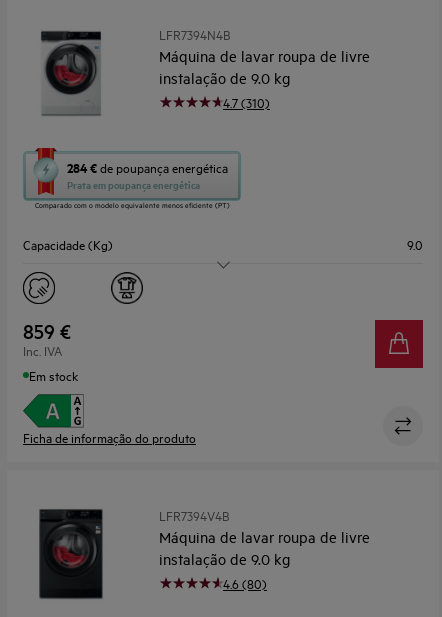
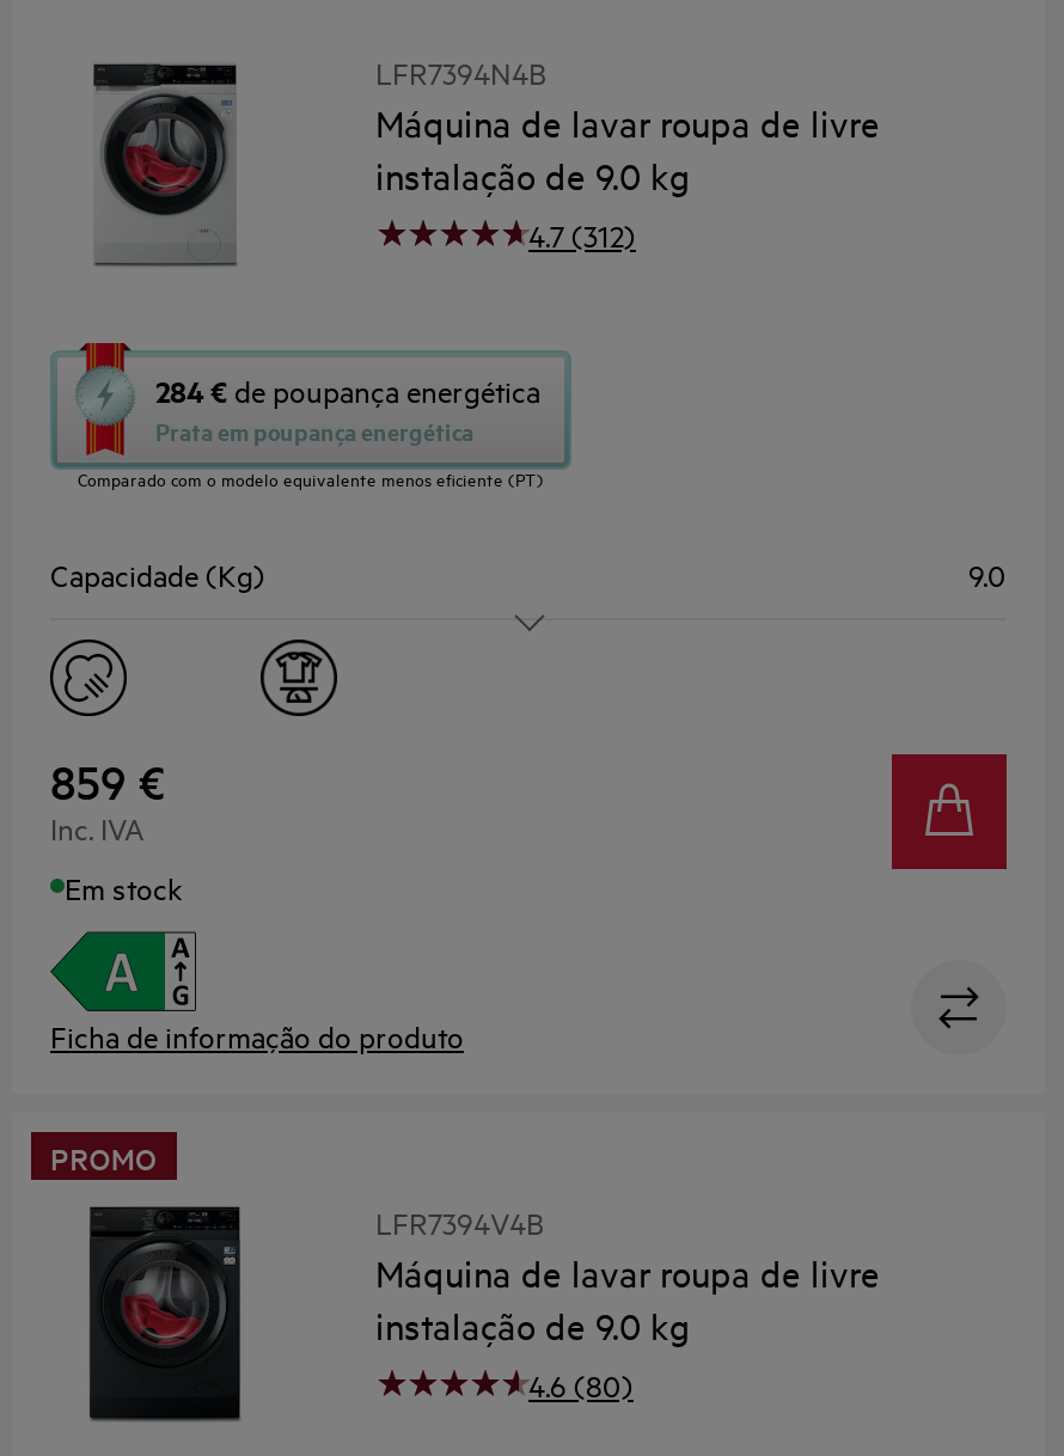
[223,93,270,111] 4.7 (310) -> [528,212,636,255] 4.7 (312)
none -> [50,1133,157,1179] PROMO

